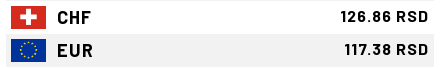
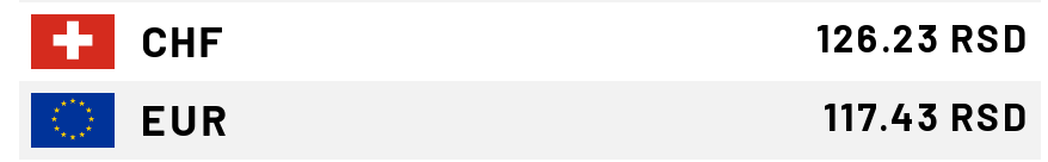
[340,6,429,25] 126.86 RSD -> [816,14,1029,59] 126.23 RSD
[344,39,429,58] 117.38 RSD -> [824,92,1029,137] 117.43 RSD

